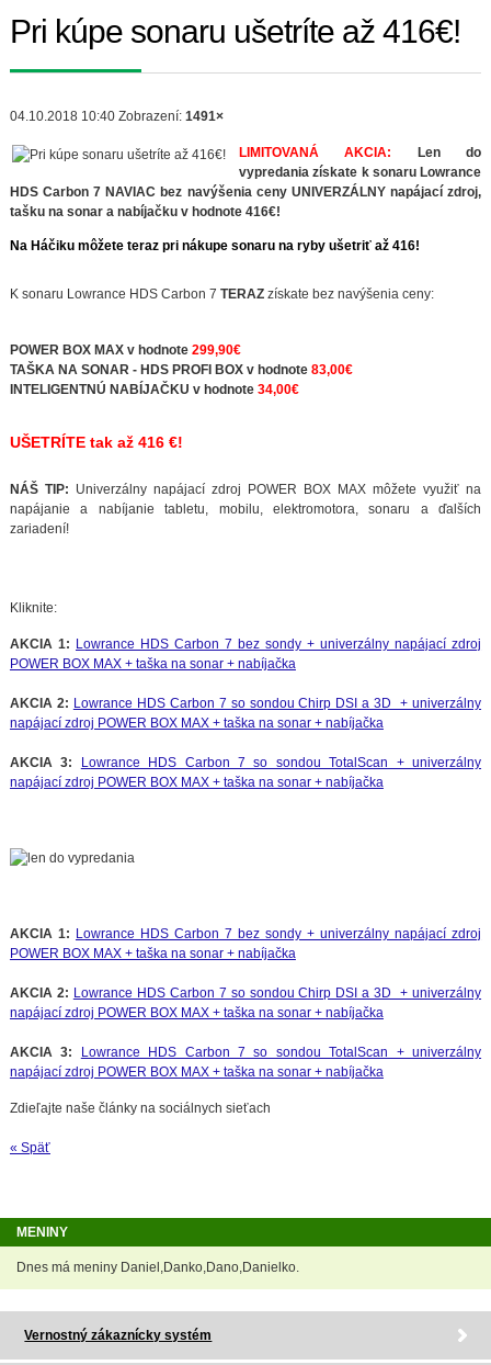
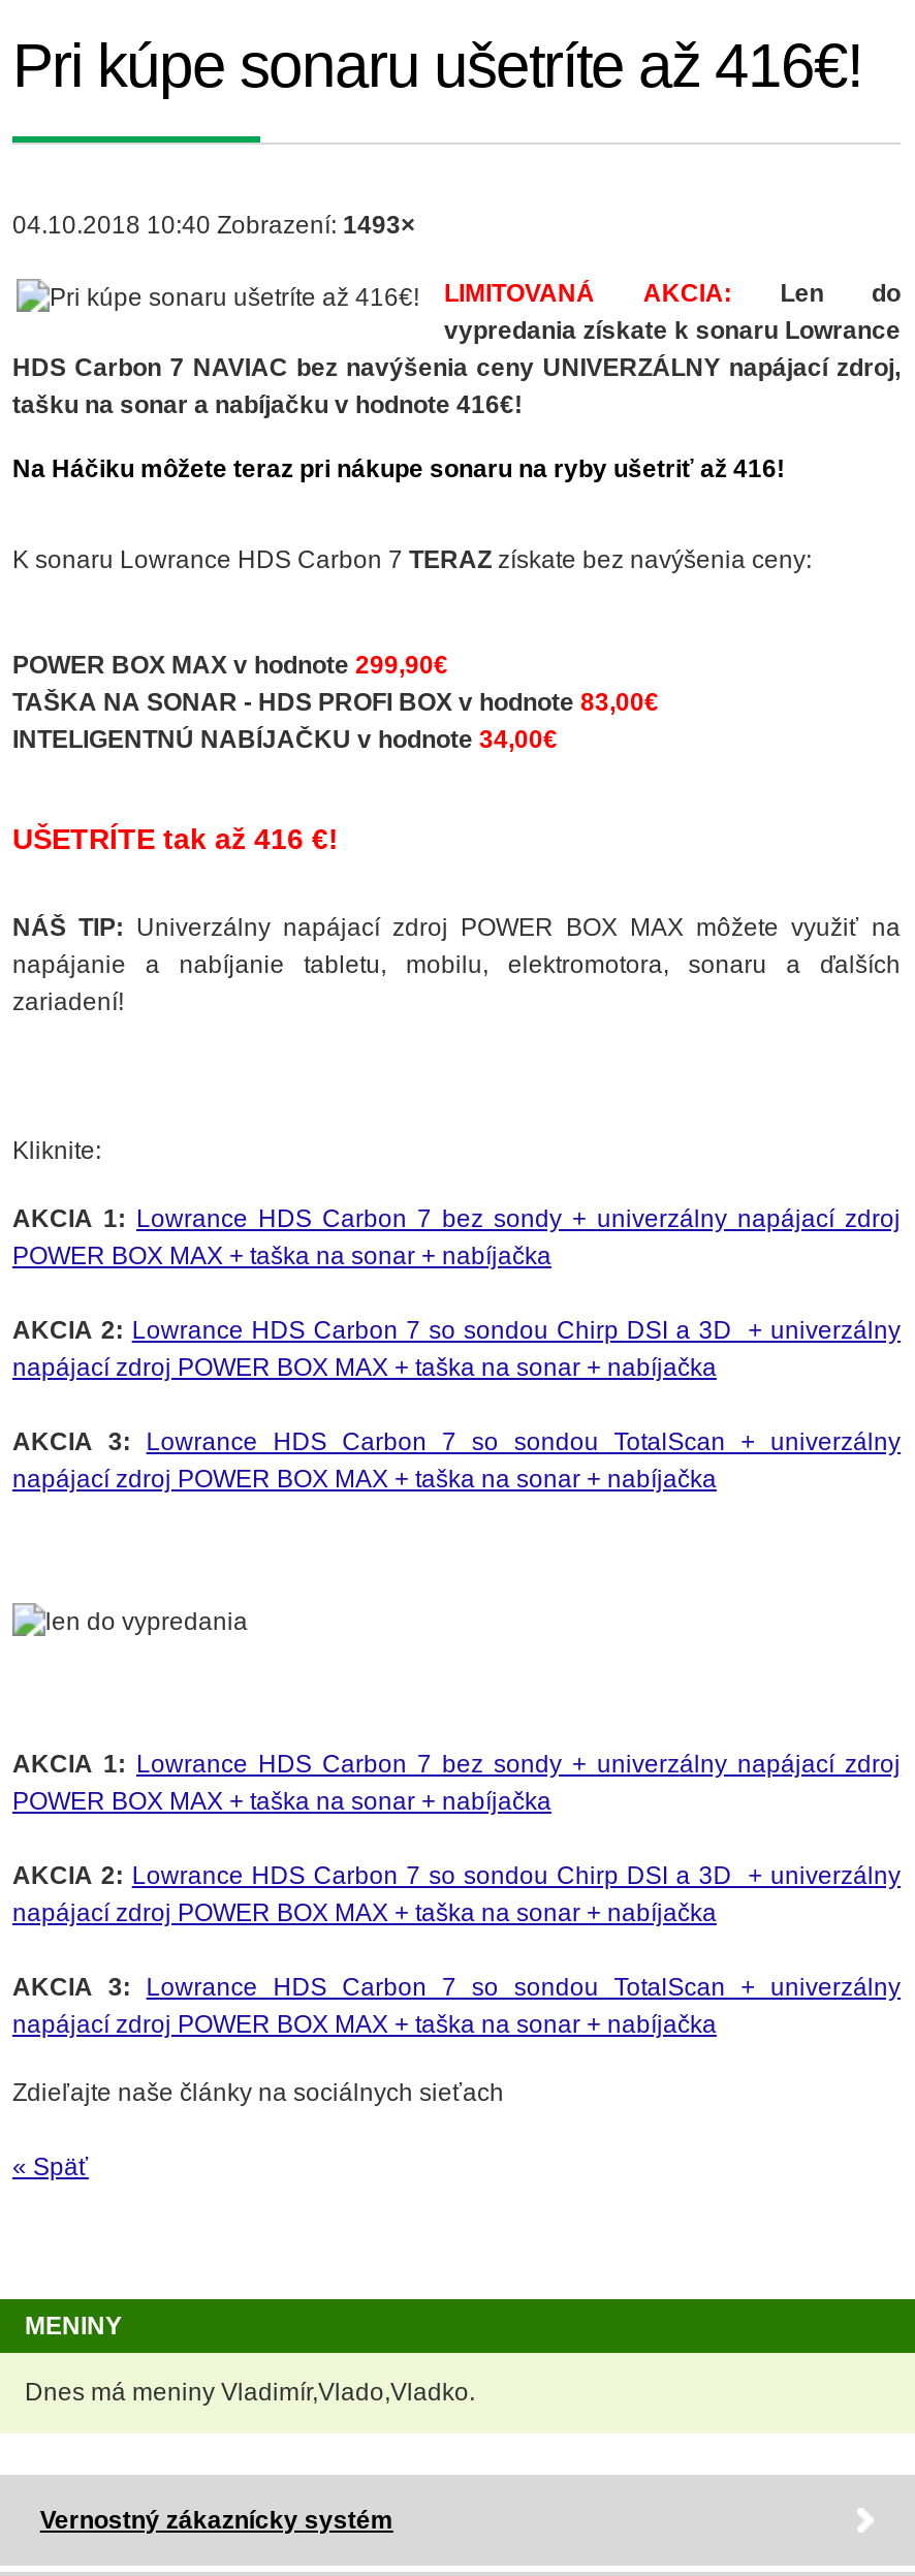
[10,108,224,124] 04.10.2018 10:40 Zobrazení: 1491× -> [12,210,415,239] 04.10.2018 10:40 Zobrazení: 1493×
[16,1259,299,1275] Dnes má meniny Daniel,Danko,Dano,Danielko. -> [25,2377,475,2406] Dnes má meniny Vladimír,Vlado,Vladko.

